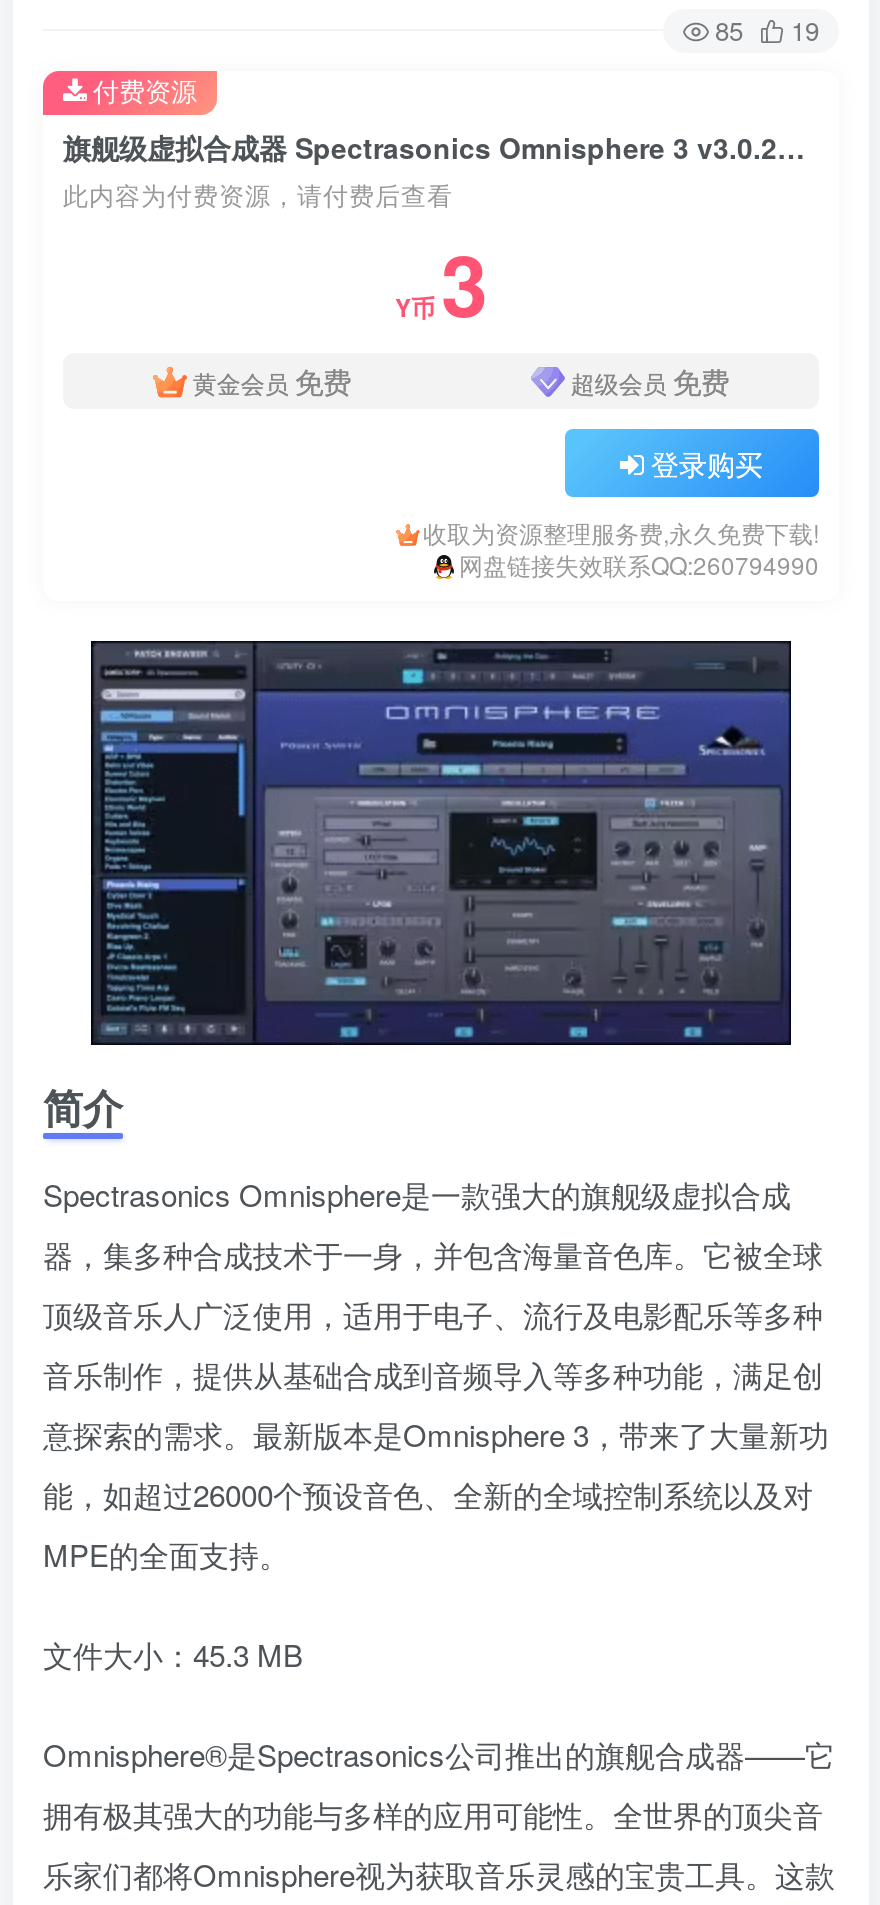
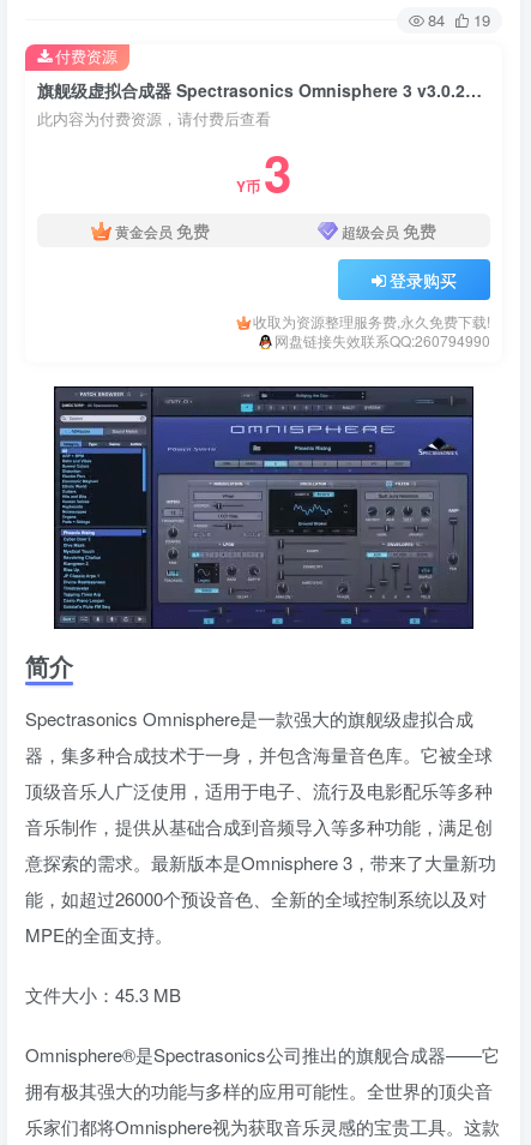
[715,11,819,49] 85 19 -> [428,8,490,31] 84 19

